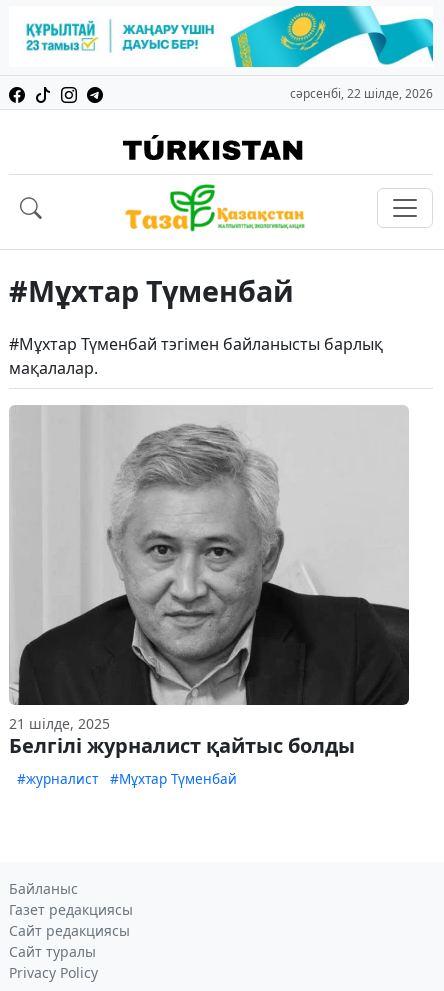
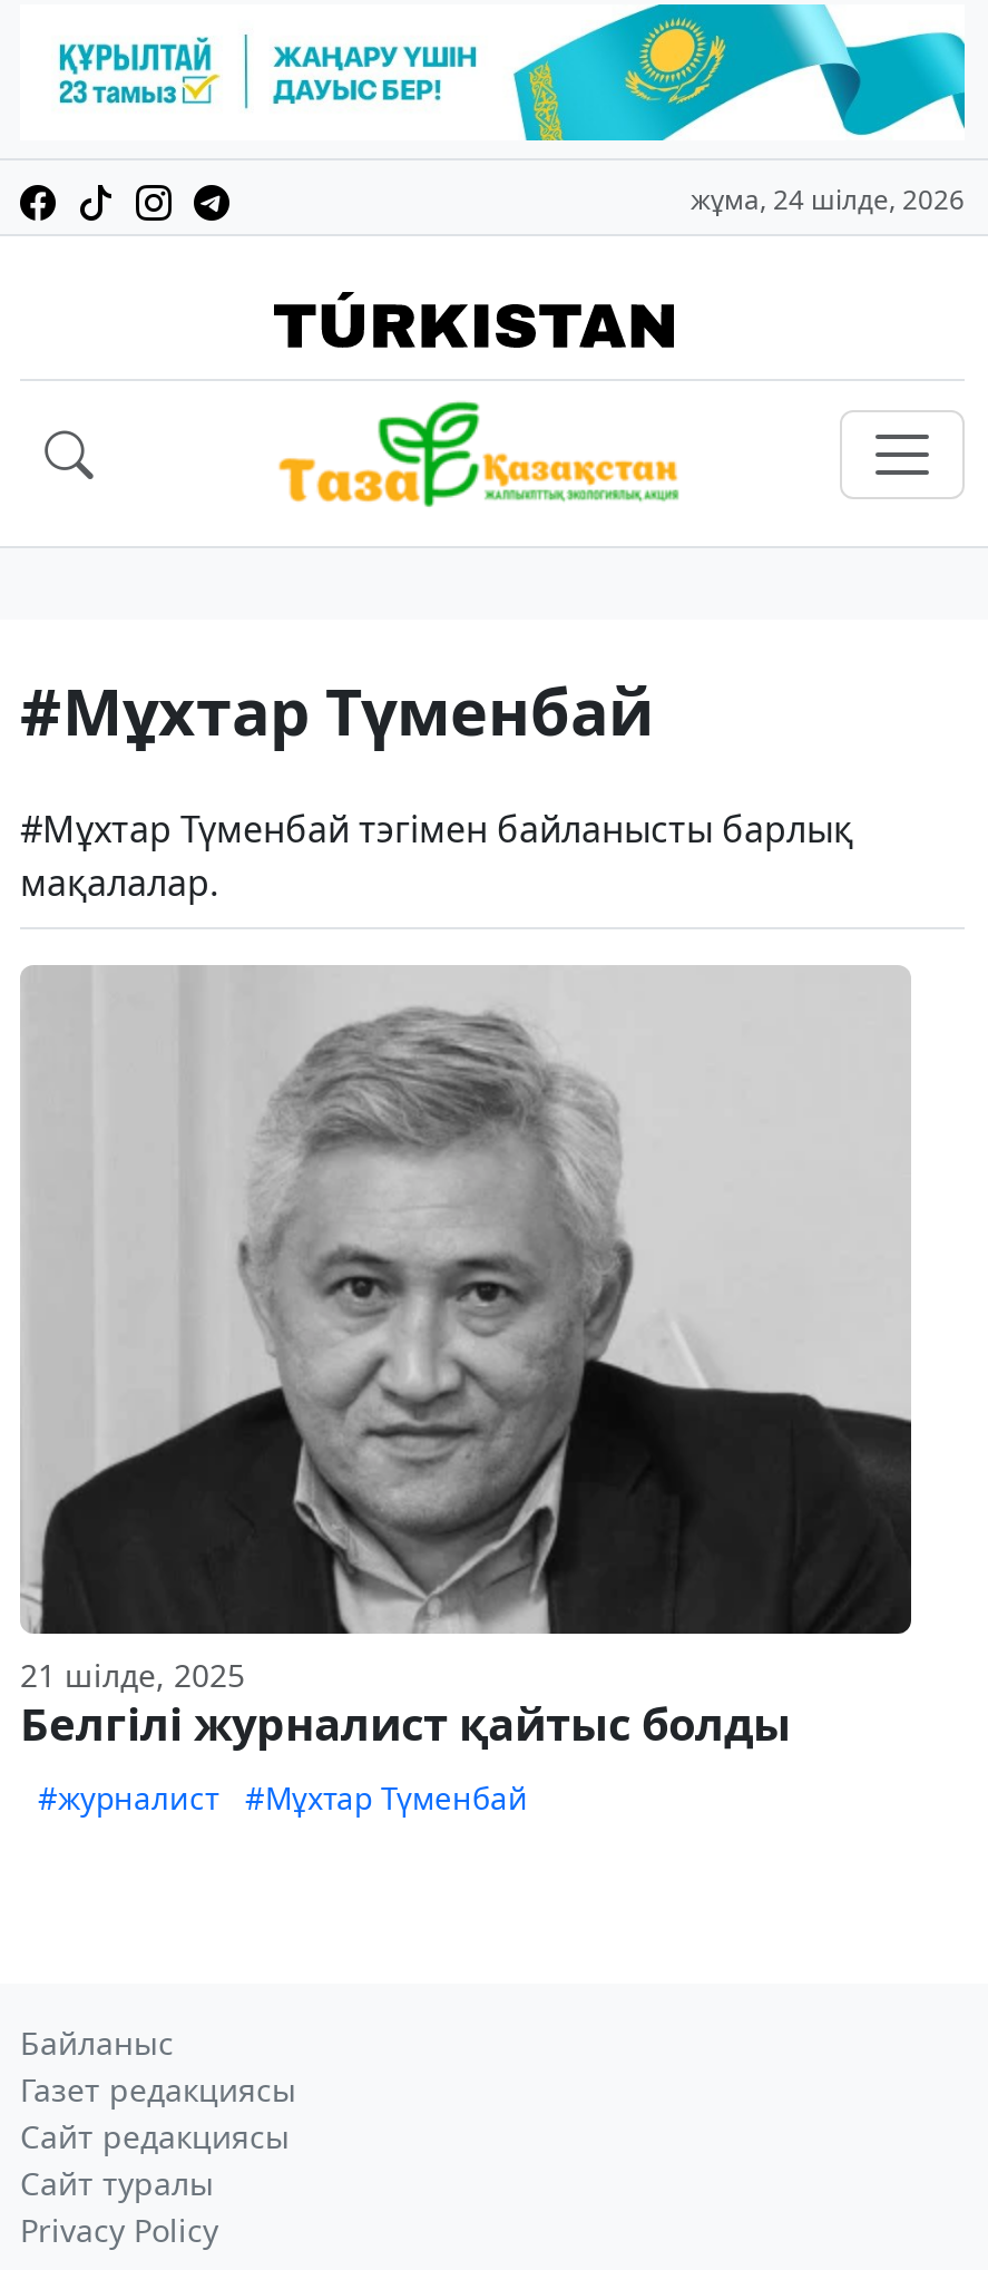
[290,85,433,102] сәрсенбі, 22 шілде, 2026 -> [691,181,965,219] жұма, 24 шілде, 2026

